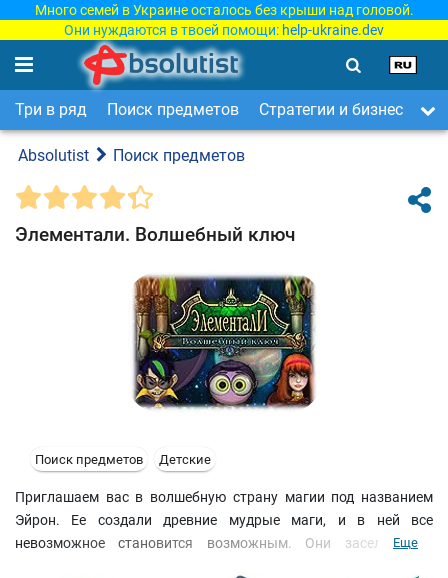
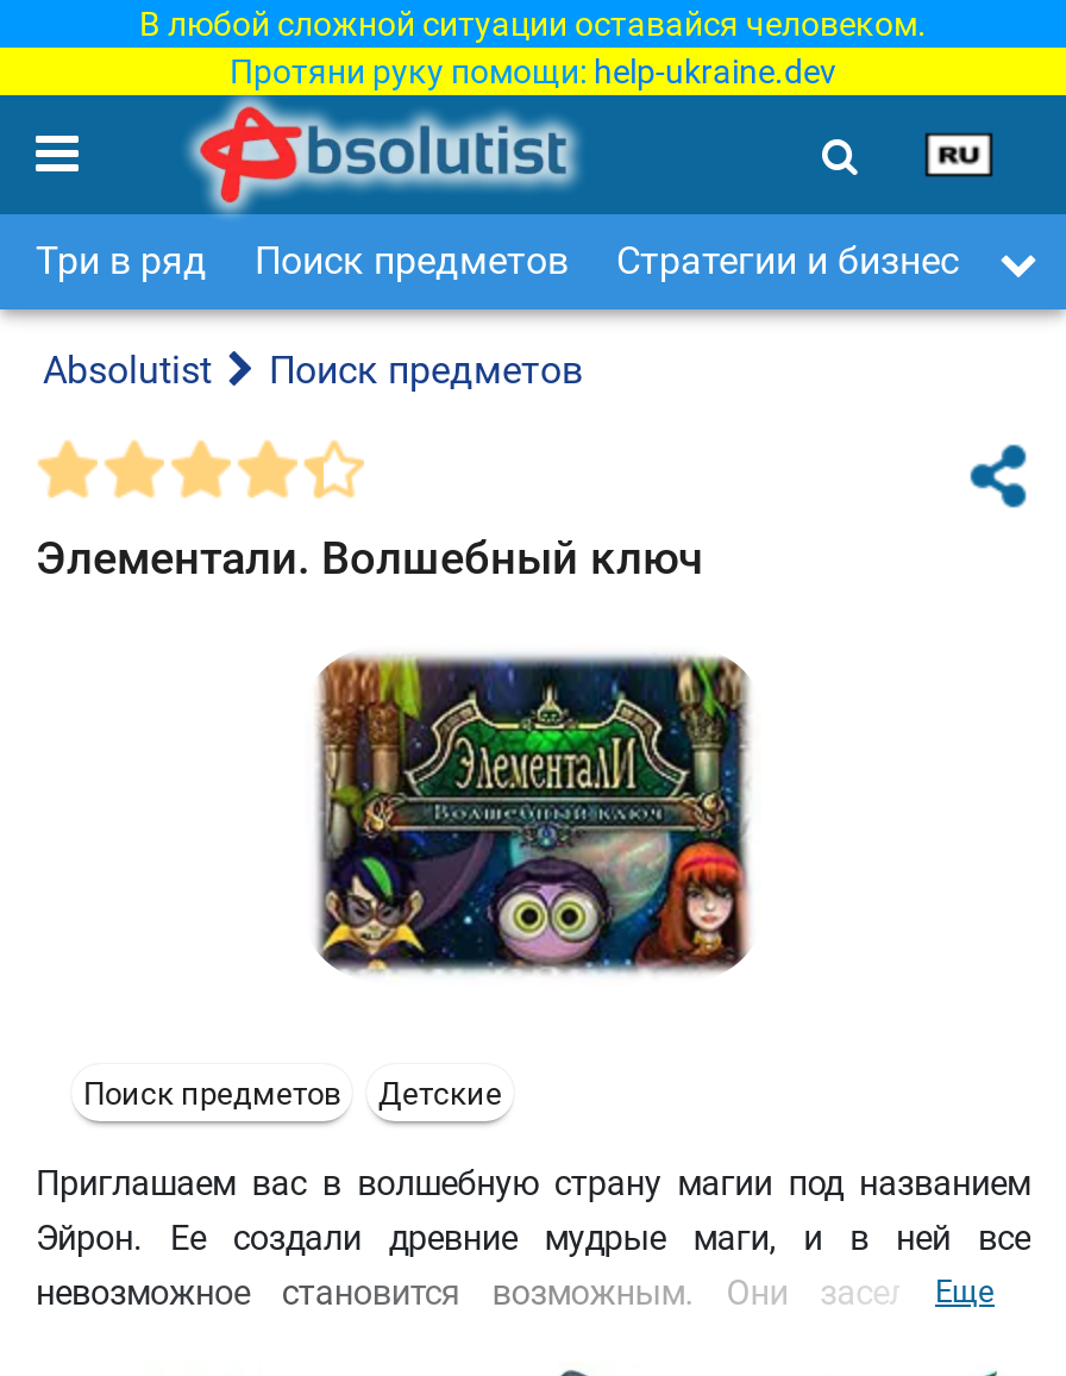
[34,2,413,38] Много семей в Украине осталось без крыши над головой. | Они нуждаются в твоей помощи: help-ukraine.dev -> [139,5,927,90] В любой сложной ситуации оставайся человеком. | Протяни руку помощи: help-ukraine.dev

